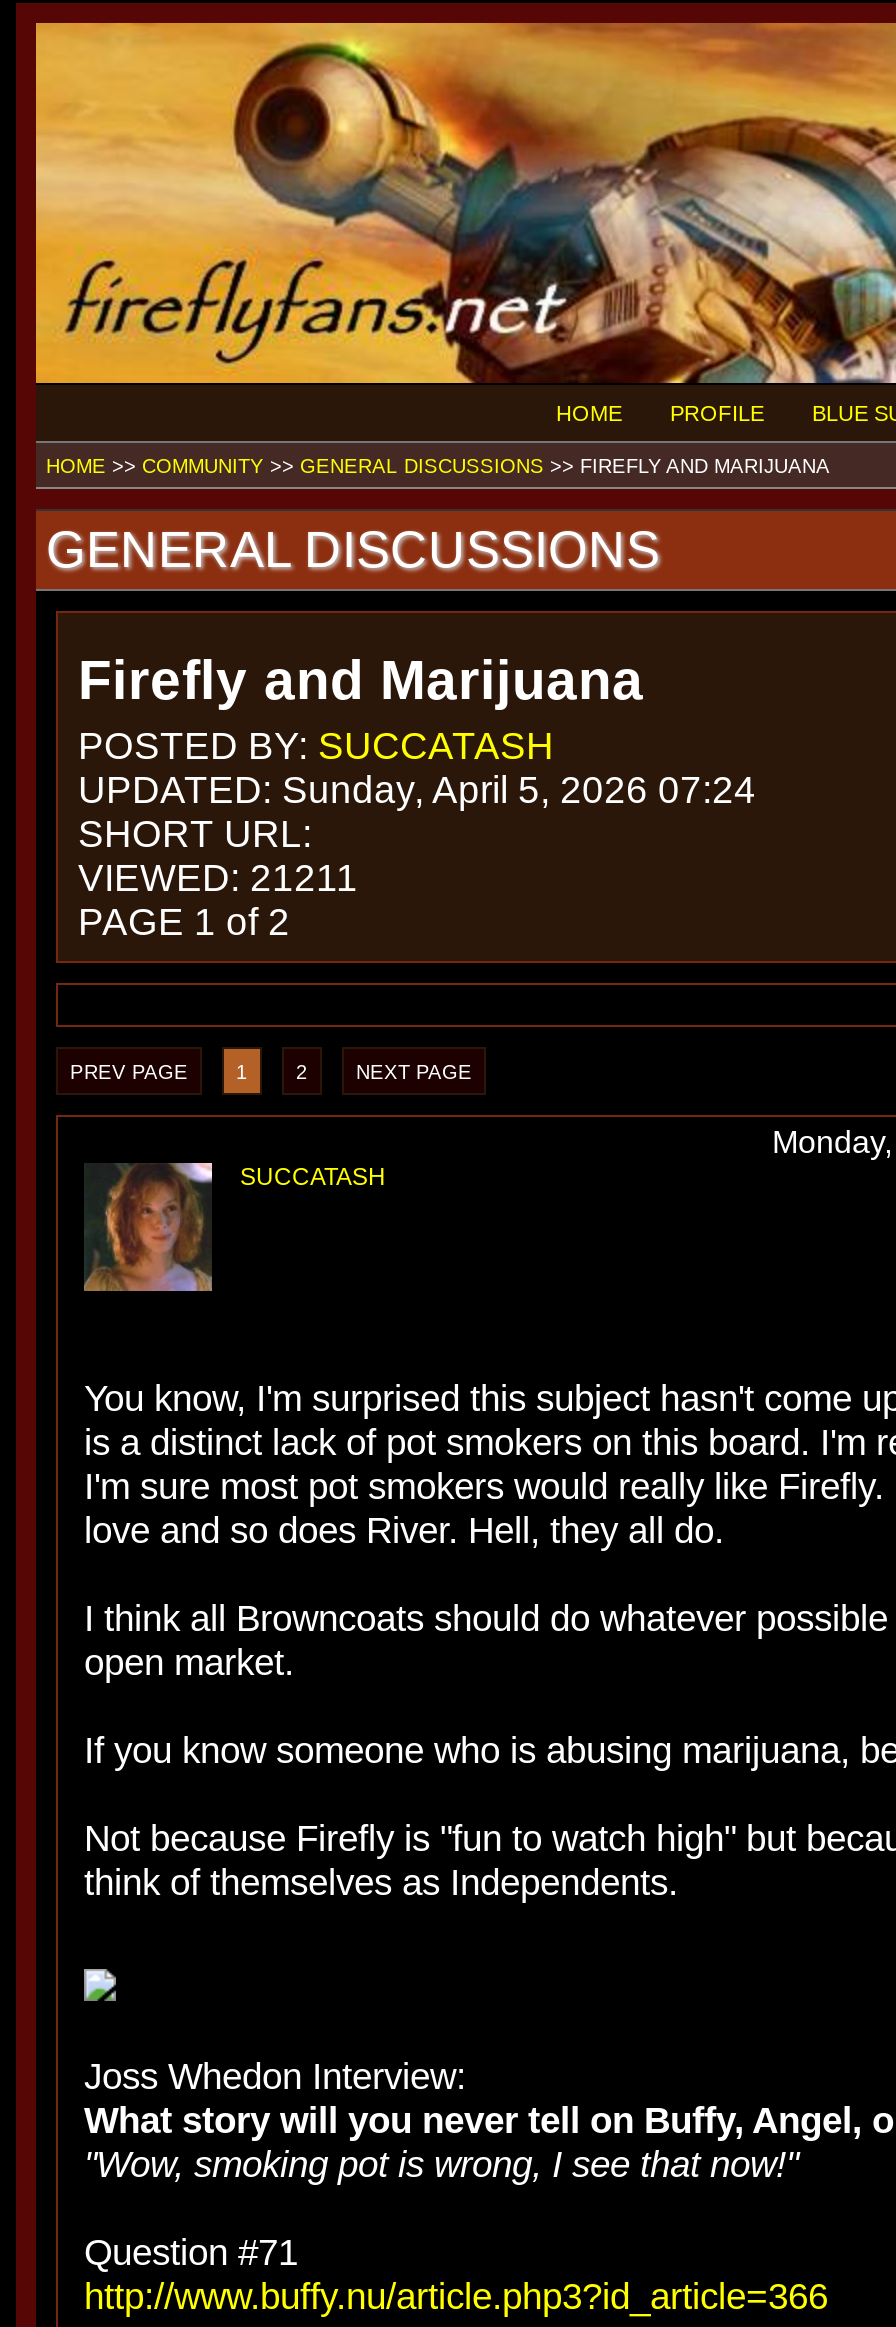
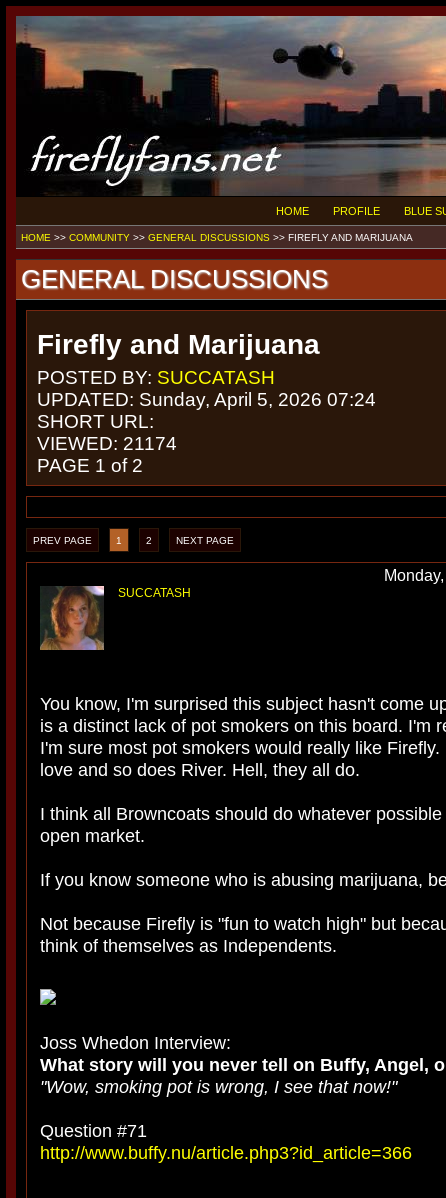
[34,21,890,385] [image] -> [15,15,443,197] [image]
[78,857,358,899] VIEWED: 21211 -> [37,433,177,454] VIEWED: 21174

